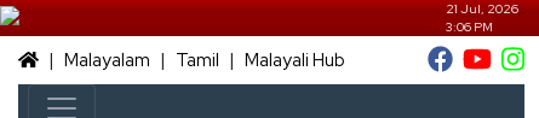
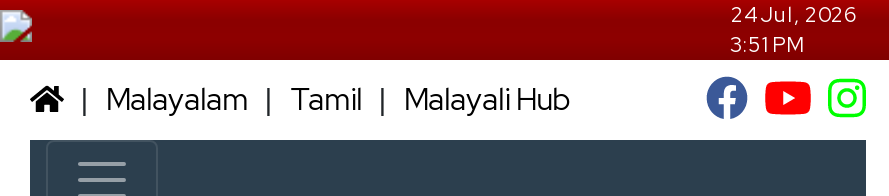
[446,0,518,17] 21 Jul, 2026 -> [730,0,856,28] 24 Jul, 2026
[446,18,493,35] 3:06 PM -> [730,30,804,58] 3:51 PM

